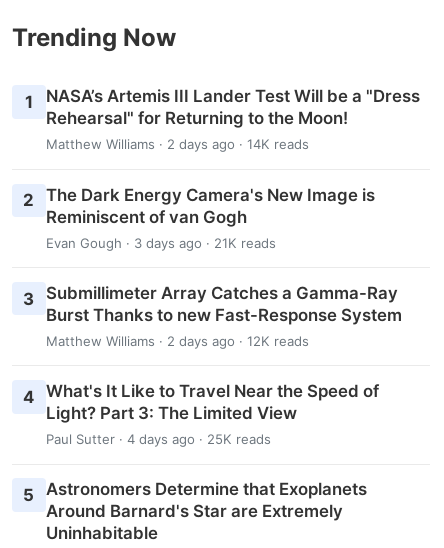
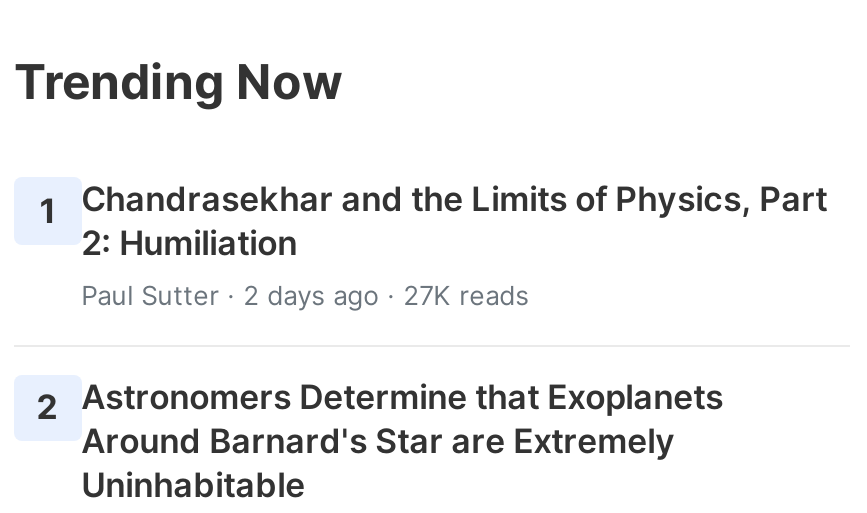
[23,86,420,505] NASA’s Artemis III Lander Test Will be a "Dress | Rehearsal" for Returning to the Moon! | Matthew Williams · 2 days ago · 14K reads | 2 The Dark Energy Camera's New Image is | Reminiscent of van Gogh | Evan Gough · 3 days ago · 21K reads | 3 Submillimeter Array Catches a Gamma-Ray | Burst Thanks to new Fast-Response System | Matthew Williams · 2 days ago · 12K reads | 4 What's It Like to Travel Near the Speed of | Light? Part 3: The Limited View | Paul Sutter · 4 days ago · 25K reads | 5 Astronomers Determine that Exoplanets -> [37,180,827,428] Chandrasekhar and the Limits of Physics, Part | 2: Humiliation | Paul Sutter · 2 days ago · 27K reads | 2 Astronomers Determine that Exoplanets

